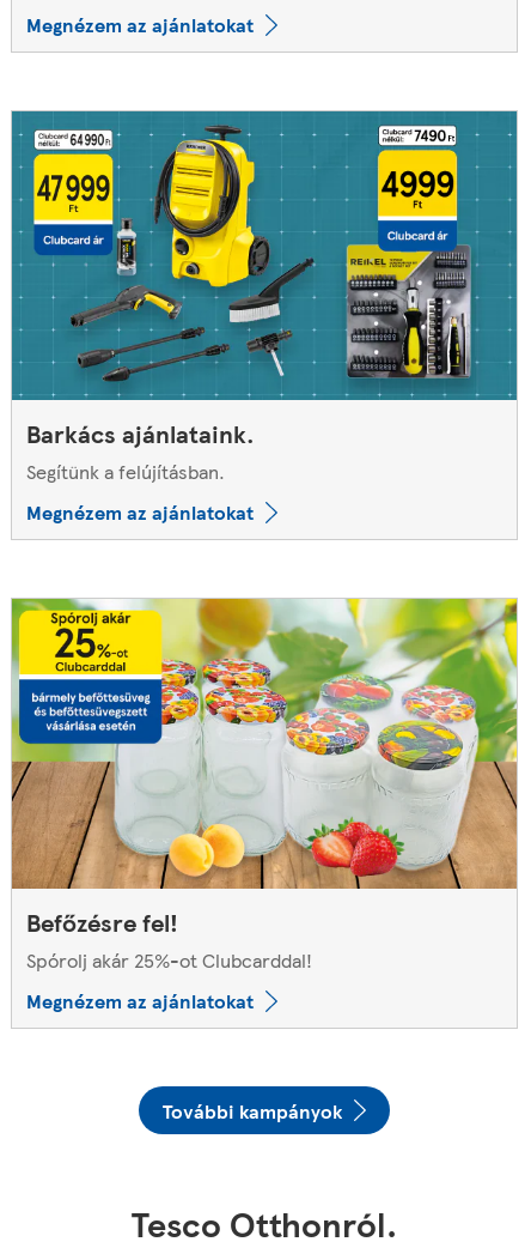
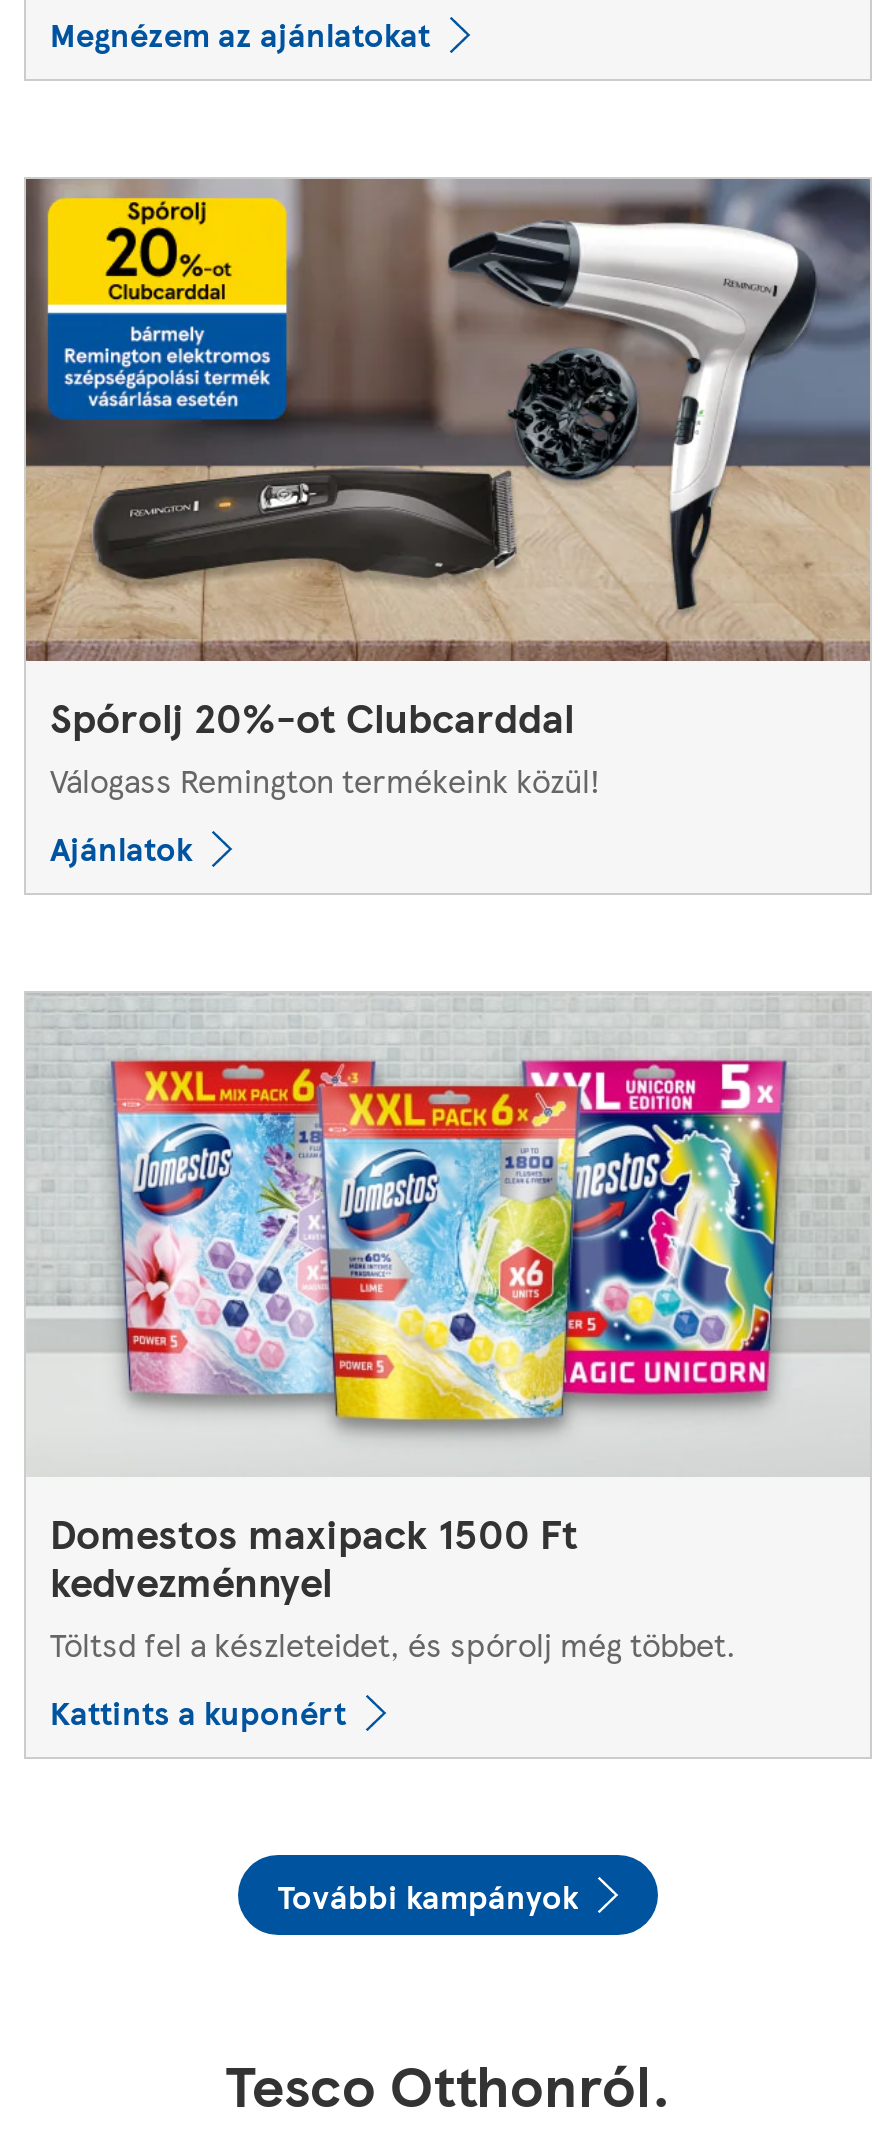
[11,110,518,486] [image] | Barkács ajánlataink. | Segítünk a felújításban. -> [24,177,872,804] [image] | Spórolj 20%-ot Clubcarddal | Válogass Remington termékeink közül!
[26,499,254,526] Megnézem az ajánlatokat -> [50,826,192,872] Ajánlatok
[11,598,518,974] [image] | Befőzésre fel! | Spórolj akár 25%-ot Clubcarddal! -> [26,993,870,1667] [image] | Domestos maxipack 1500 Ft | kedvezménnyel | Töltsd fel a készleteidet, és spórolj még többet.
[26,987,254,1015] Megnézem az ajánlatokat -> [50,1689,346,1735] Kattints a kuponért

